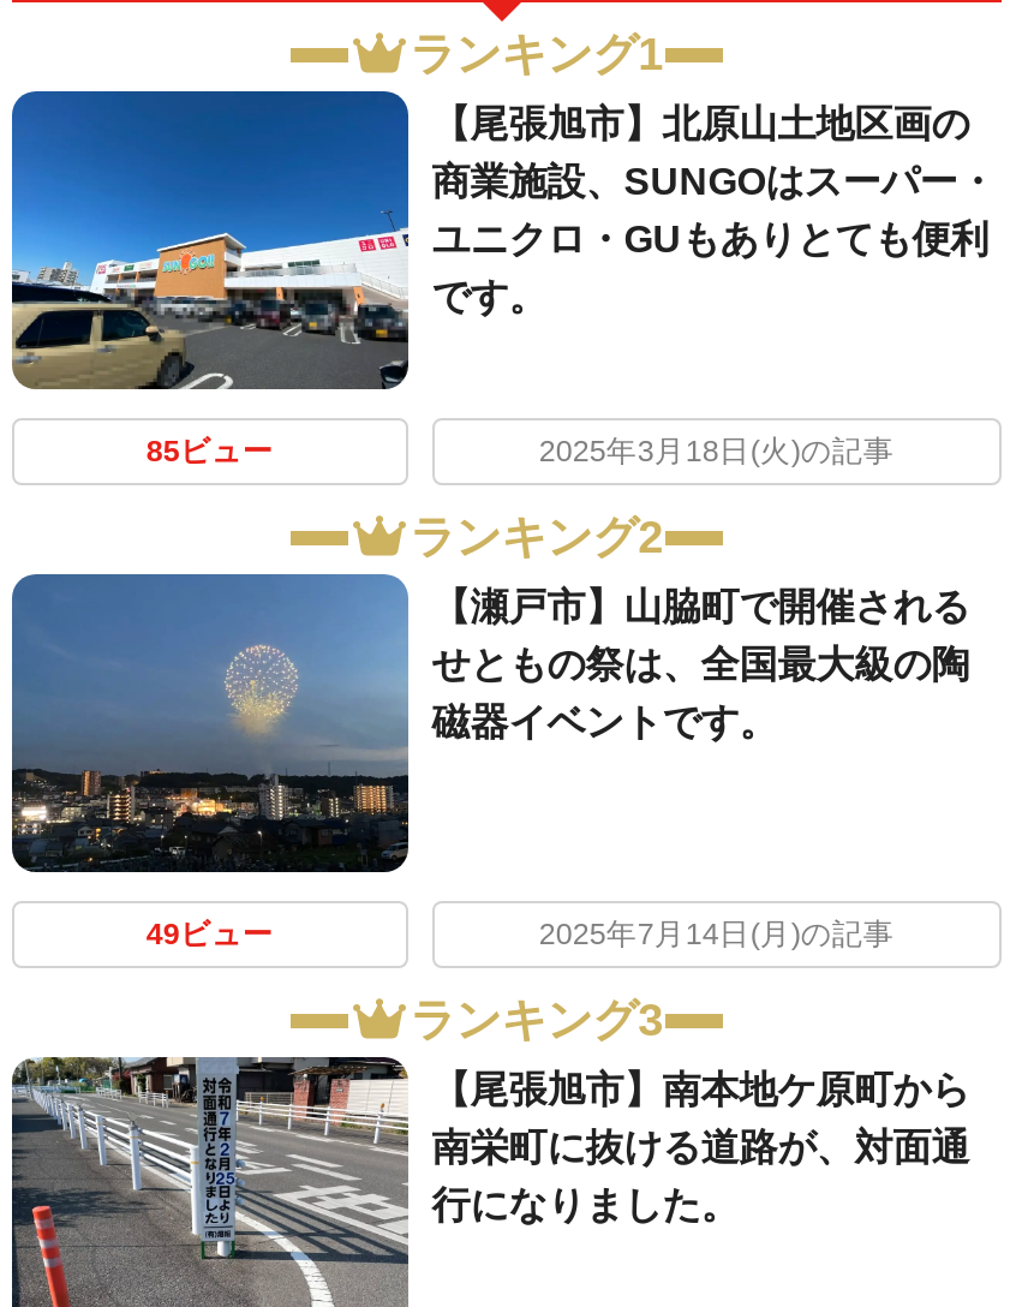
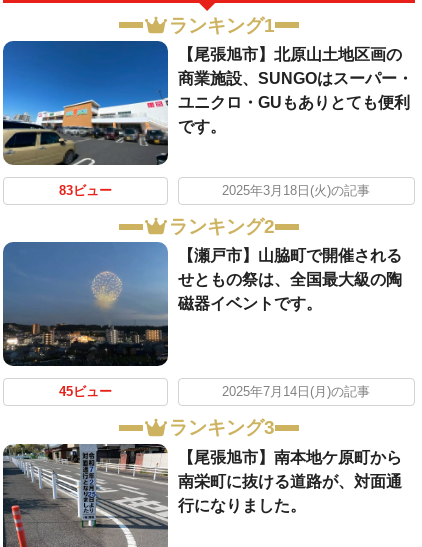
[146,434,273,467] 85ビュー -> [59,184,112,198] 83ビュー
[146,917,273,950] 49ビュー -> [59,385,112,399] 45ビュー

